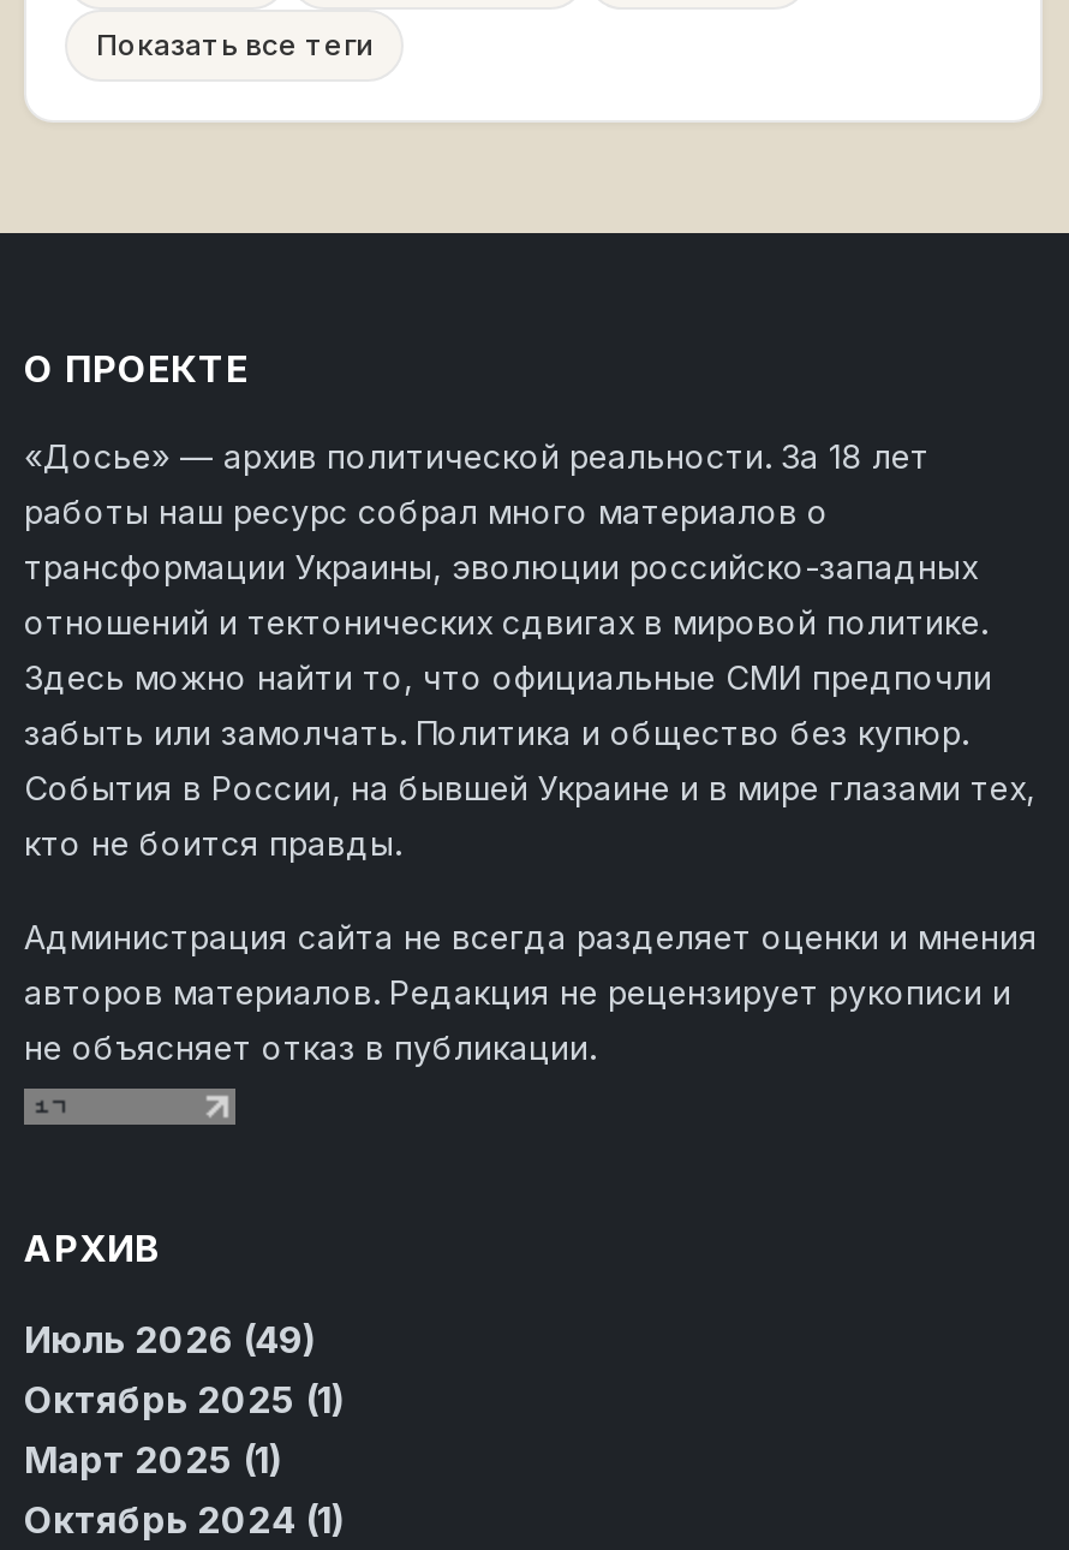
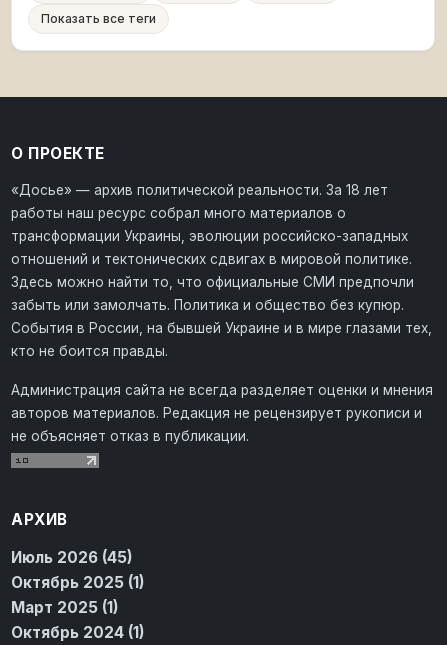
[24,1317,317,1363] Июль 2026 (49) -> [11,548,133,567] Июль 2026 (45)

